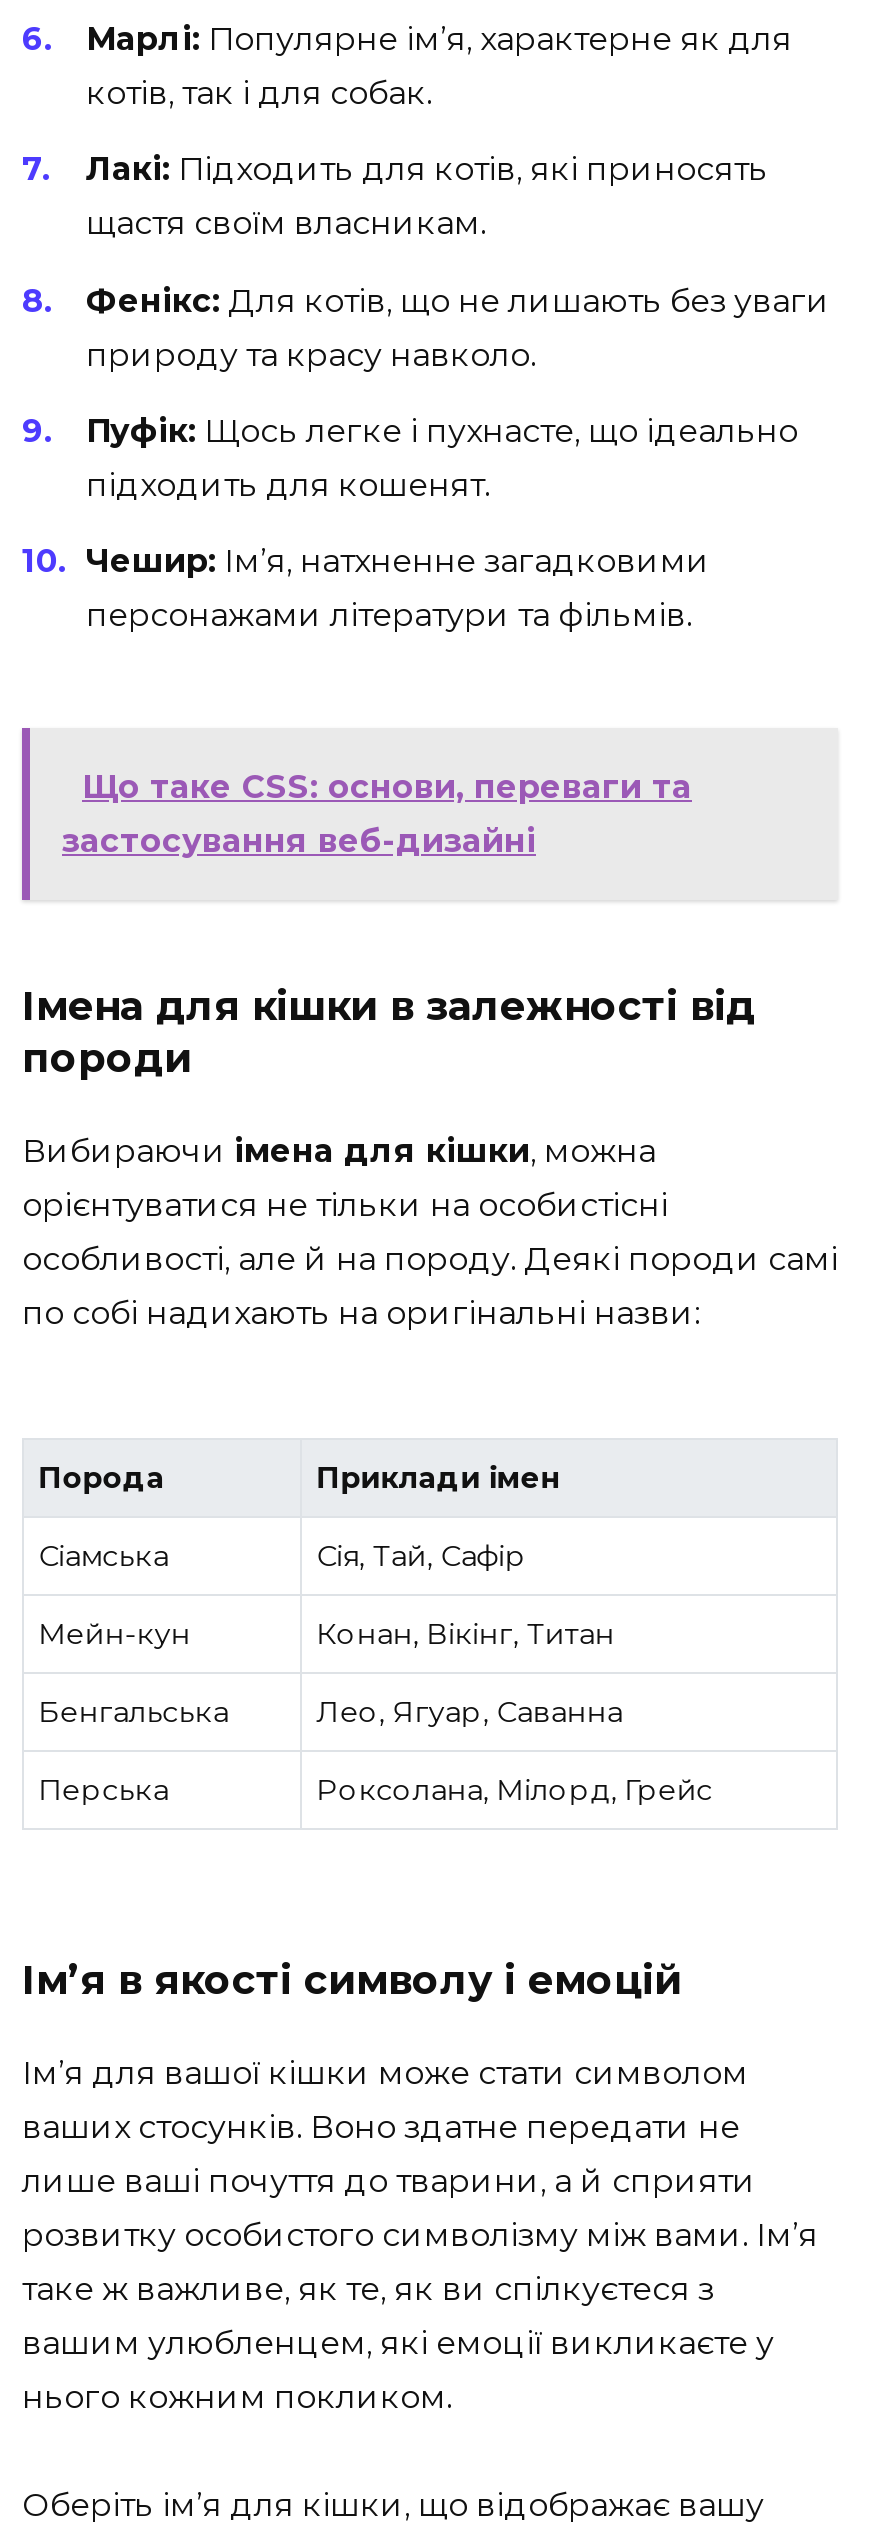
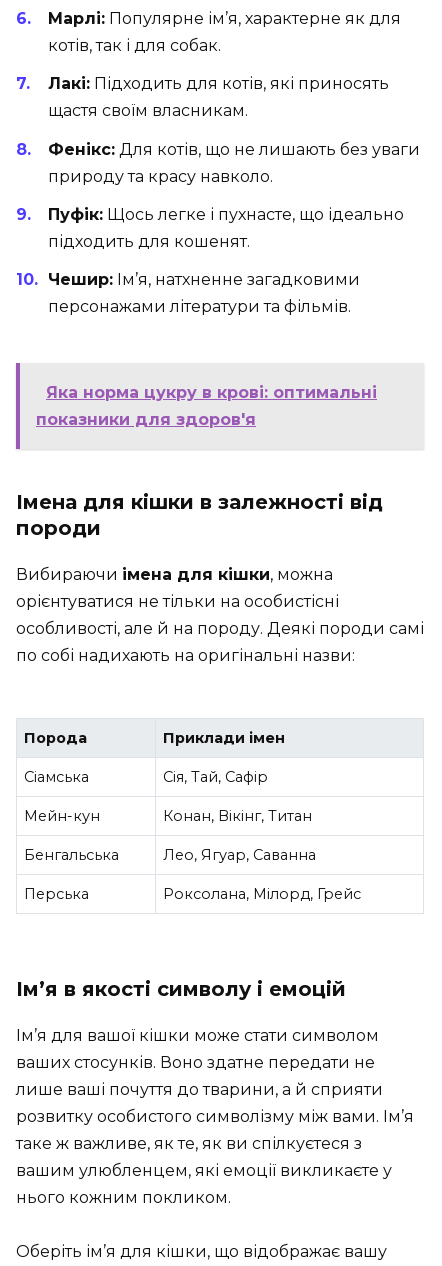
[62,768,692,860] Що таке CSS: основи, переваги та | застосування веб-дизайні -> [36,383,377,429] Яка норма цукру в крові: оптимальні | показники для здоров'я

